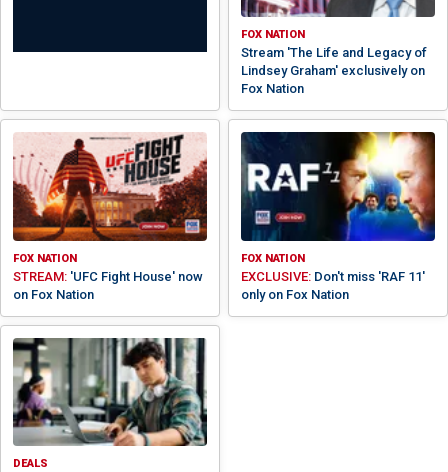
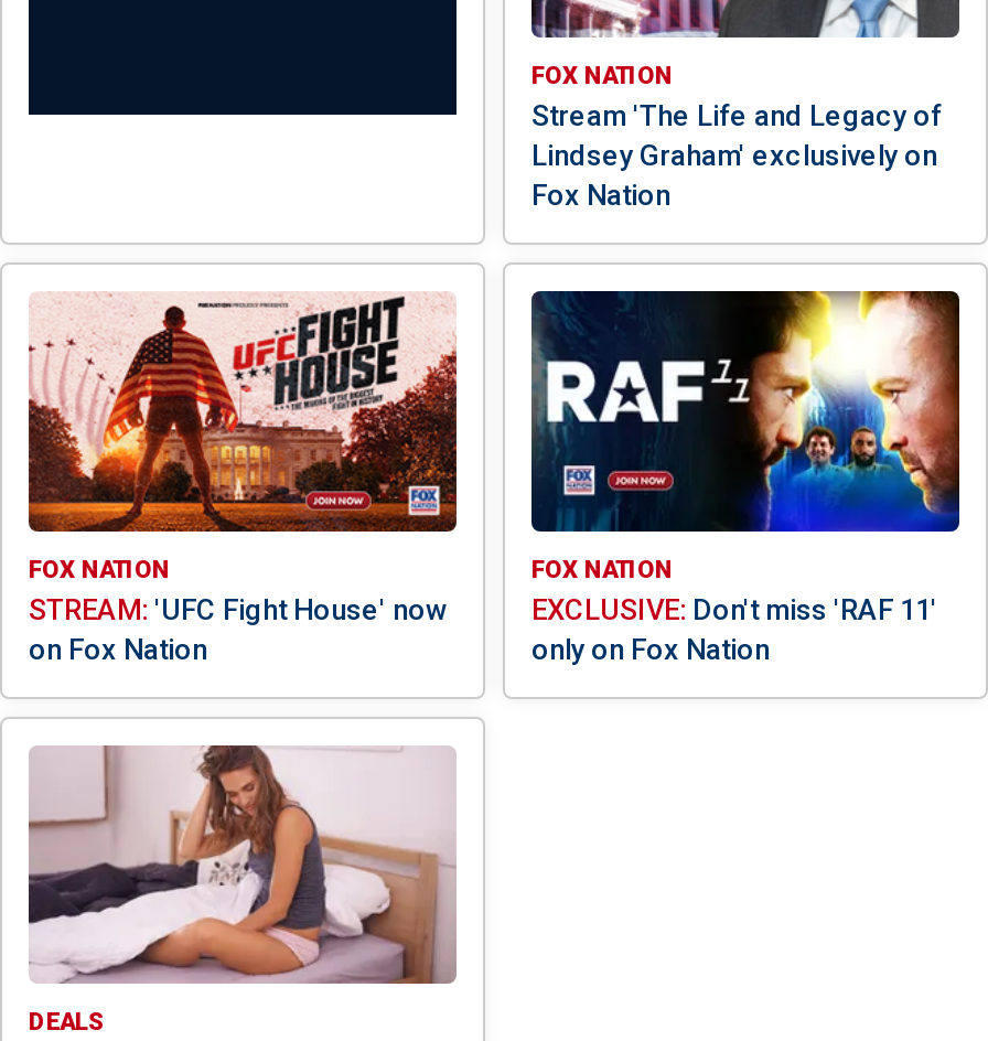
[12,337,207,447] [image] -> [29,745,454,984] [image]

